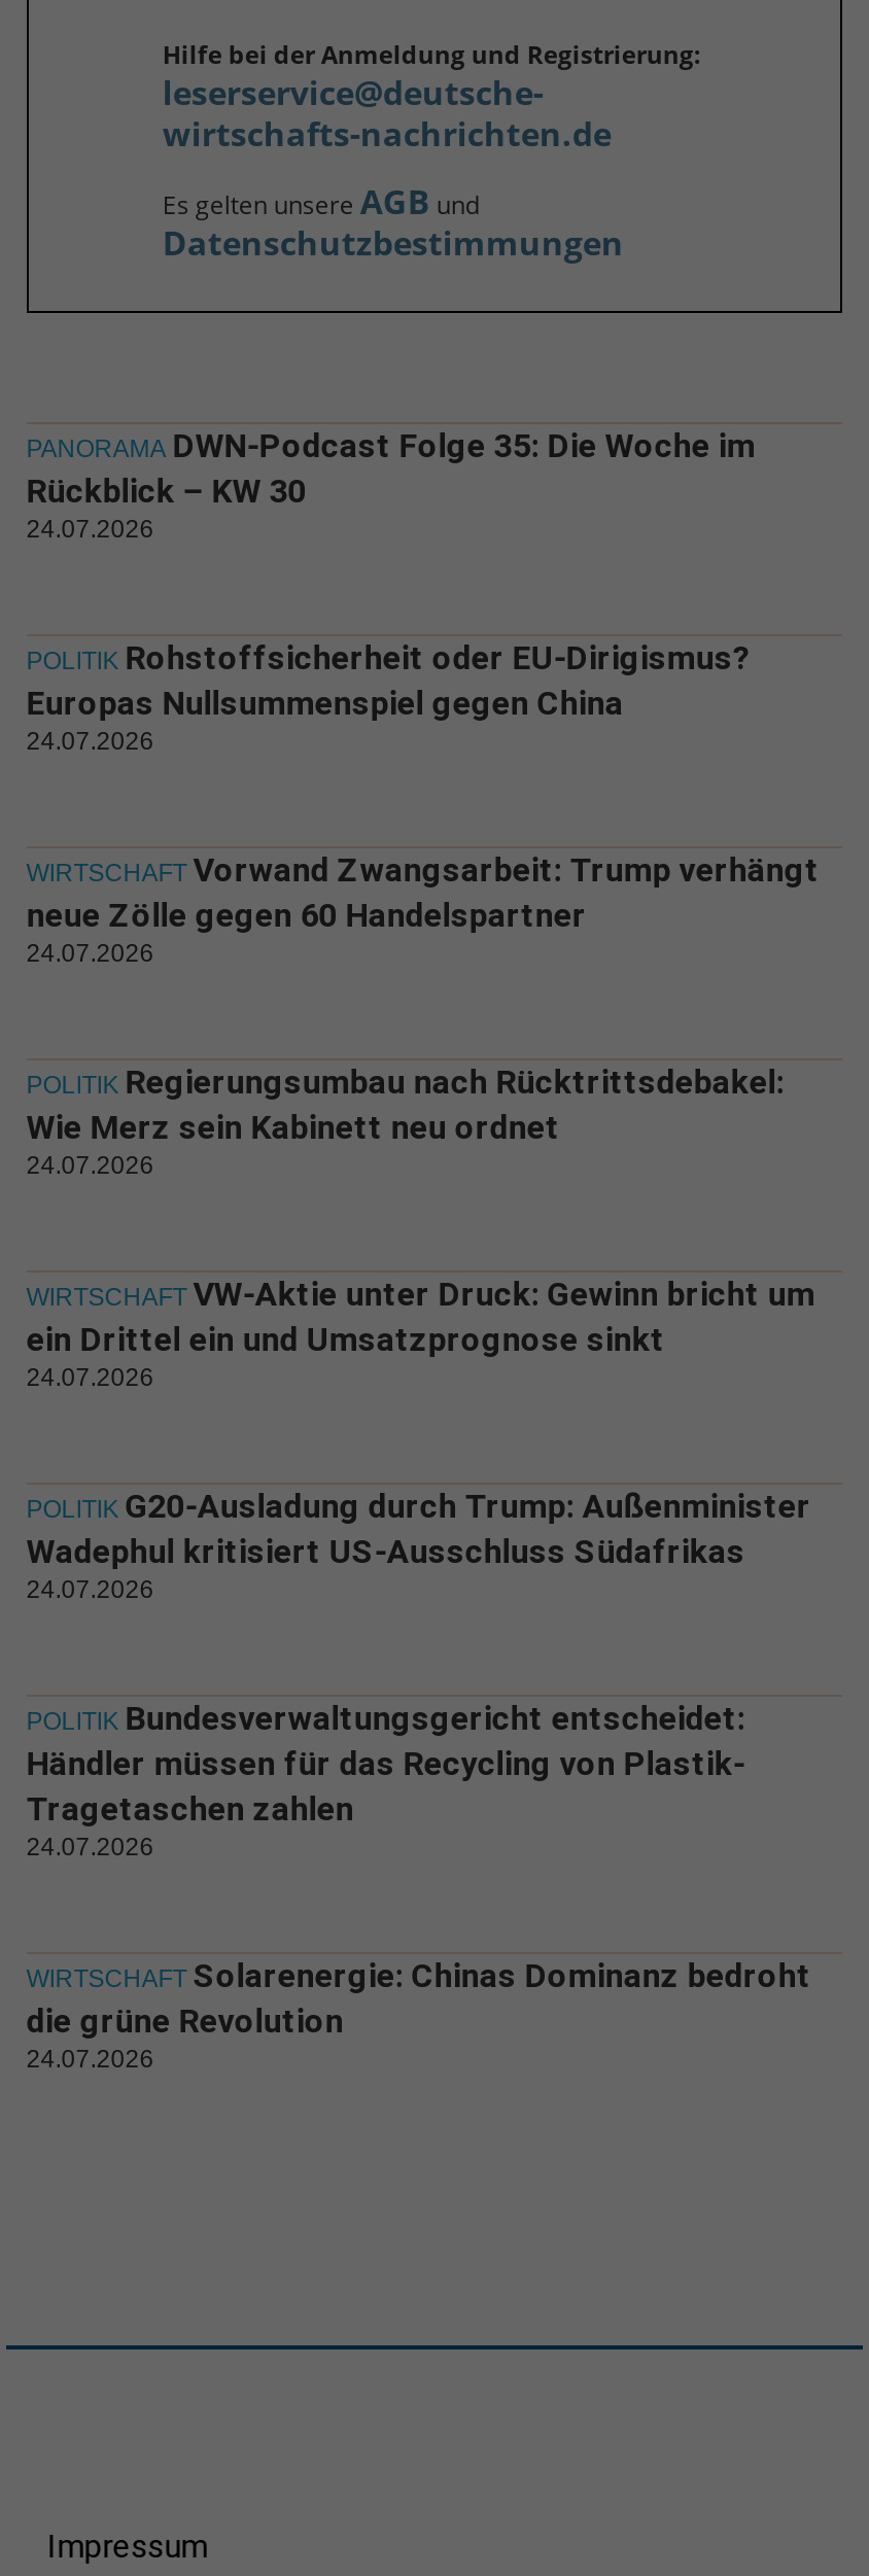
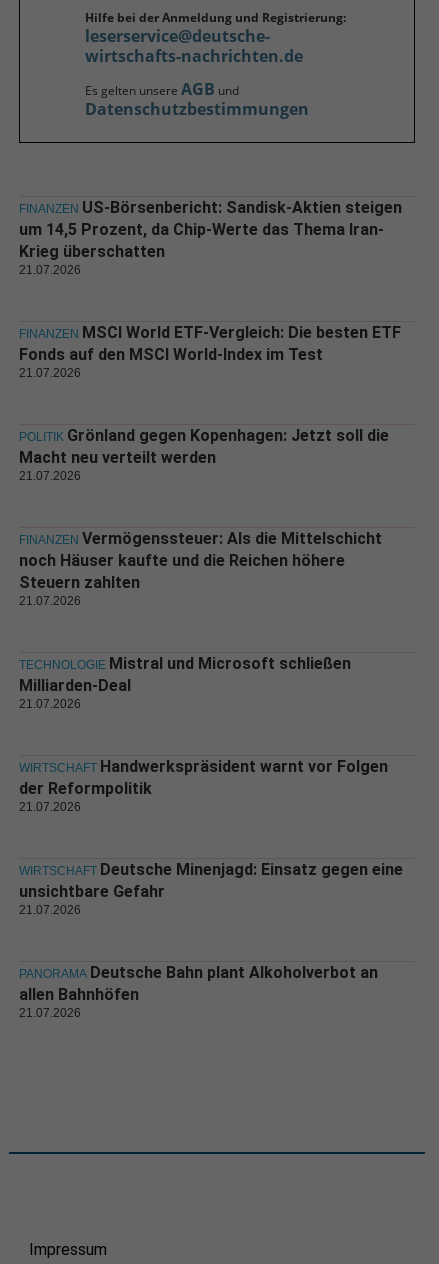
[26,427,755,544] PANORAMA DWN-Podcast Folge 35: Die Woche im | Rückblick – KW 30 | 24.07.2026 -> [19,198,402,277] FINANZEN US-Börsenbericht: Sandisk-Aktien steigen | um 14,5 Prozent, da Chip-Werte das Thema Iran- | Krieg überschatten | 21.07.2026
[26,639,751,756] POLITIK Rohstoffsicherheit oder EU-Dirigismus? | Europas Nullsummenspiel gegen China | 24.07.2026 -> [19,323,401,380] FINANZEN MSCI World ETF-Vergleich: Die besten ETF | Fonds auf den MSCI World-Index im Test | 21.07.2026
[26,851,819,968] WIRTSCHAFT Vorwand Zwangsarbeit: Trump verhängt | neue Zölle gegen 60 Handelspartner | 24.07.2026 -> [19,426,389,483] POLITIK Grönland gegen Kopenhagen: Jetzt soll die | Macht neu verteilt werden | 21.07.2026
[26,1063,784,1180] POLITIK Regierungsumbau nach Rücktrittsdebakel: | Wie Merz sein Kabinett neu ordnet | 24.07.2026 -> [19,529,382,608] FINANZEN Vermögenssteuer: Als die Mittelschicht | noch Häuser kaufte und die Reichen höhere | Steuern zahlten | 21.07.2026
[26,1275,815,1392] WIRTSCHAFT VW-Aktie unter Druck: Gewinn bricht um | ein Drittel ein und Umsatzprognose sinkt | 24.07.2026 -> [19,654,351,711] TECHNOLOGIE Mistral und Microsoft schließen | Milliarden-Deal | 21.07.2026
[26,1487,811,1604] POLITIK G20-Ausladung durch Trump: Außenminister | Wadephul kritisiert US-Ausschluss Südafrikas | 24.07.2026 -> [19,757,388,814] WIRTSCHAFT Handwerkspräsident warnt vor Folgen | der Reformpolitik | 21.07.2026
[26,1699,745,1862] POLITIK Bundesverwaltungsgericht entscheidet: | Händler müssen für das Recycling von Plastik- | Tragetaschen zahlen | 24.07.2026 -> [19,860,403,917] WIRTSCHAFT Deutsche Minenjagd: Einsatz gegen eine | unsichtbare Gefahr | 21.07.2026
[26,1957,811,2074] WIRTSCHAFT Solarenergie: Chinas Dominanz bedroht | die grüne Revolution | 24.07.2026 -> [19,963,378,1020] PANORAMA Deutsche Bahn plant Alkoholverbot an | allen Bahnhöfen | 21.07.2026

